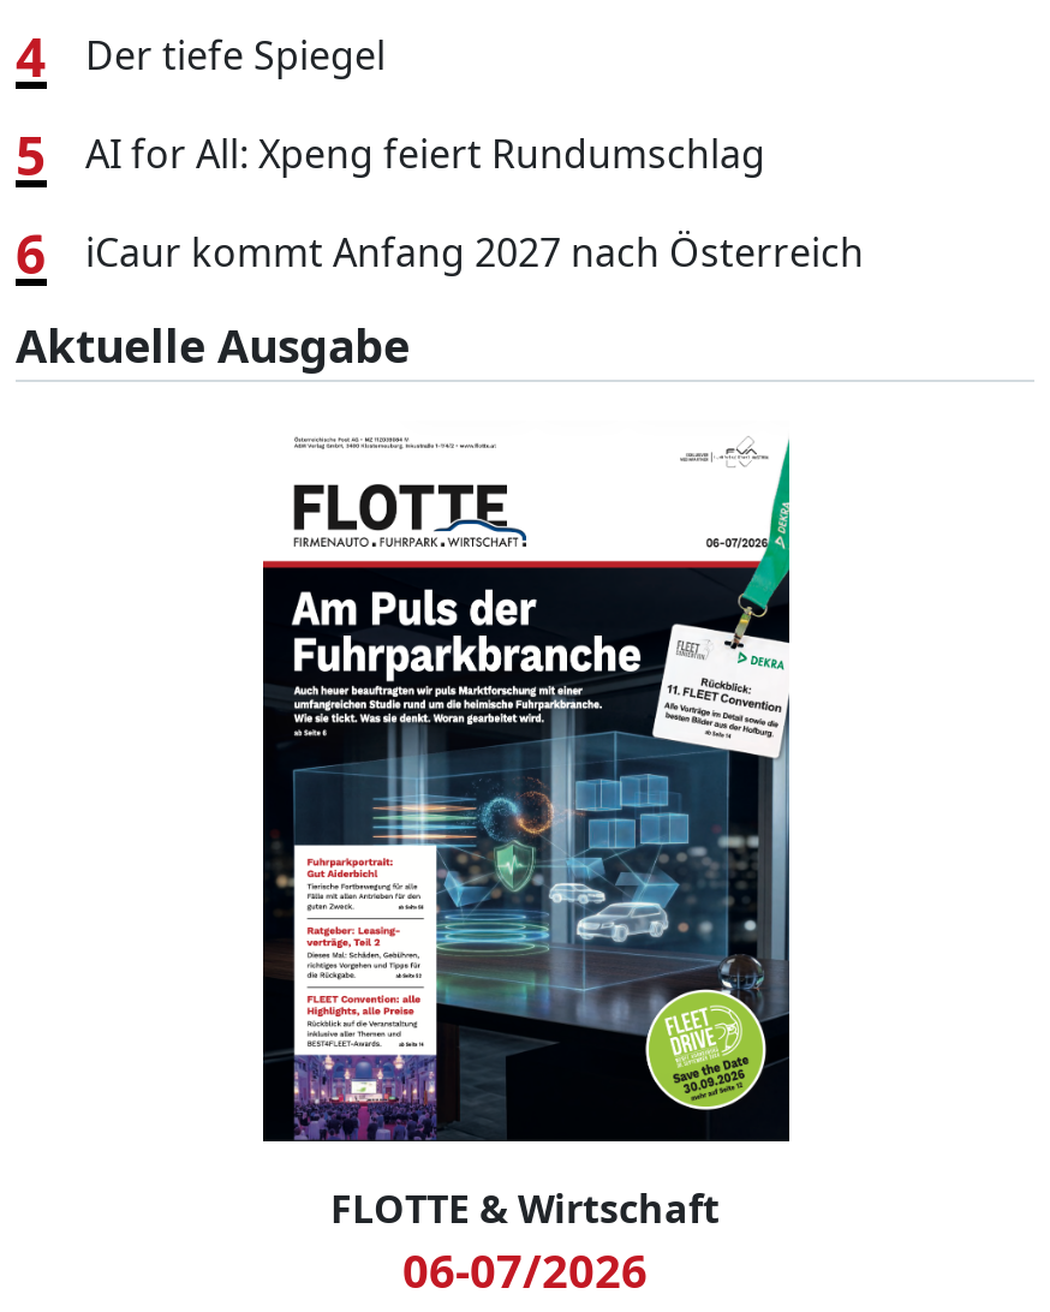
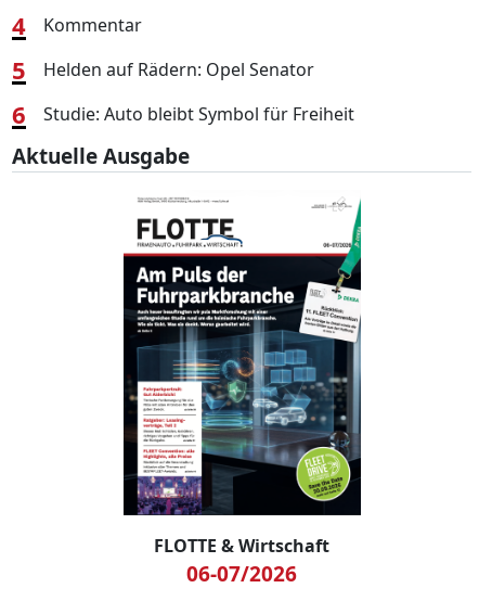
[85,29,386,82] Der tiefe Spiegel -> [43,13,142,37] Kommentar
[85,128,765,181] AI for All: Xpeng feiert Rundumschlag -> [43,58,314,82] Helden auf Rädern: Opel Senator
[85,226,864,279] iCaur kommt Anfang 2027 nach Österreich -> [43,102,354,126] Studie: Auto bleibt Symbol für Freiheit

